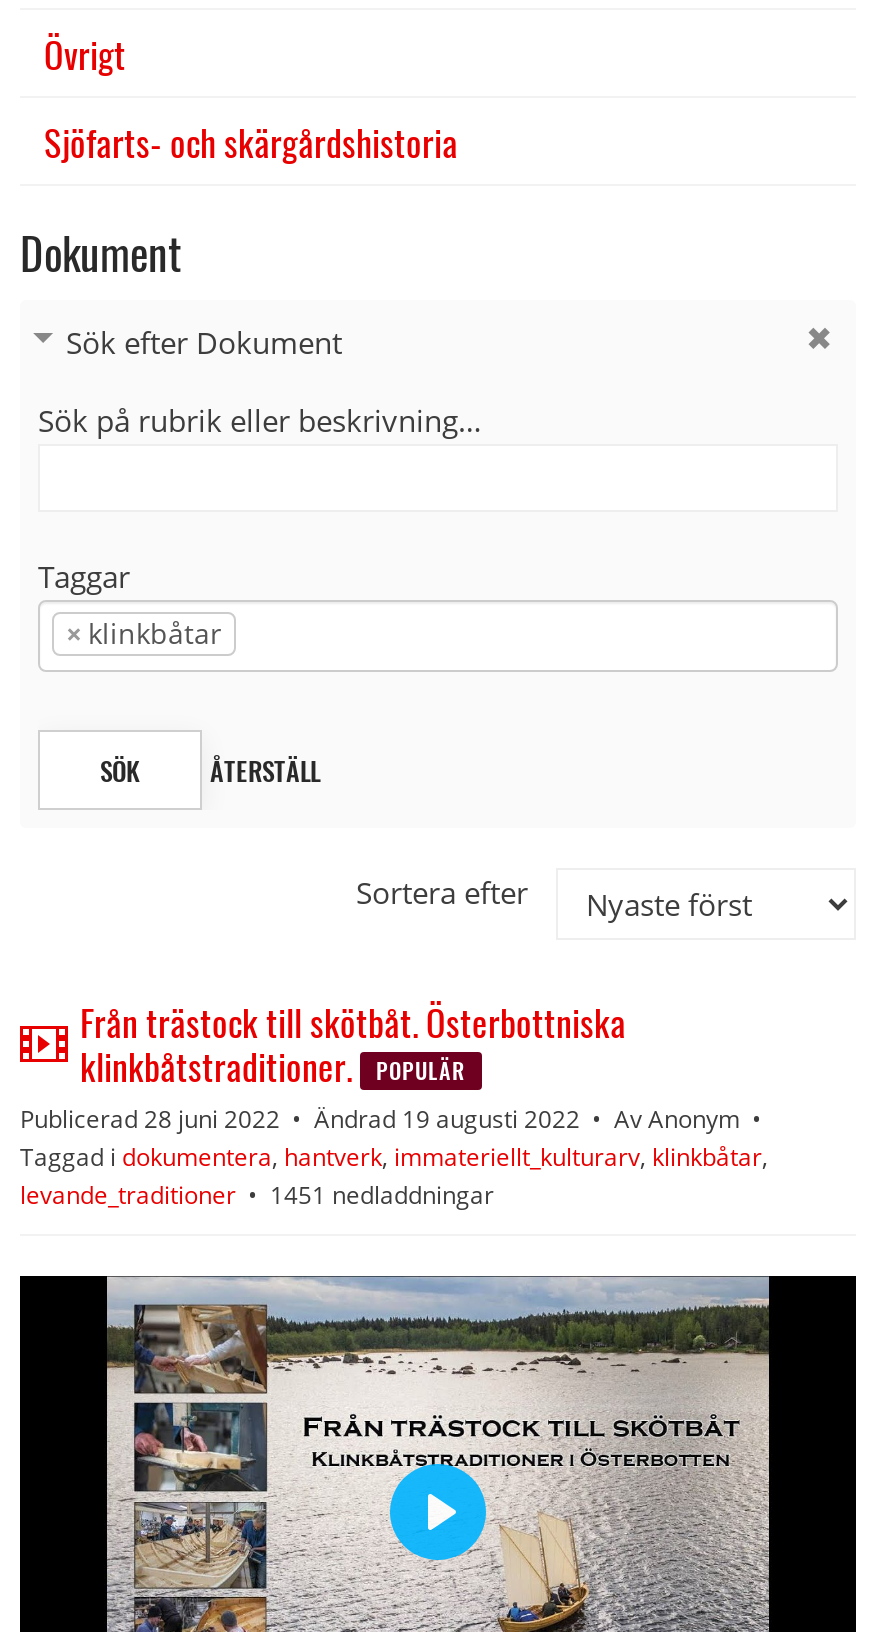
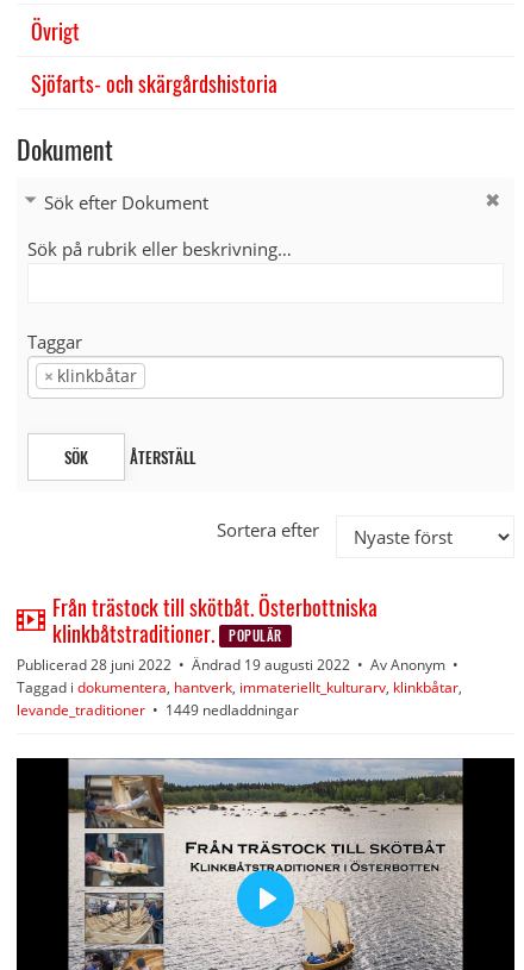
[264,1178,494,1212] 1451 nedladdningar -> [162,700,299,720] 1449 nedladdningar

